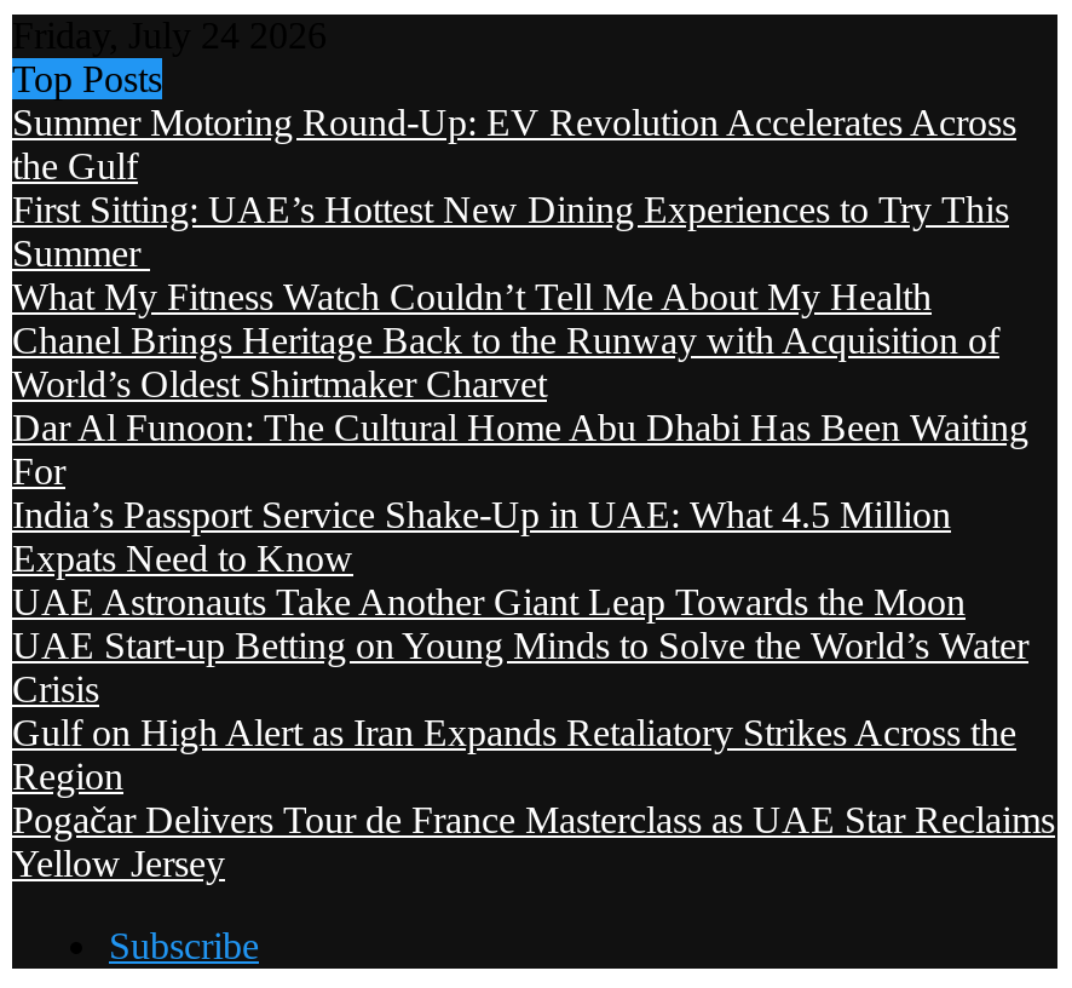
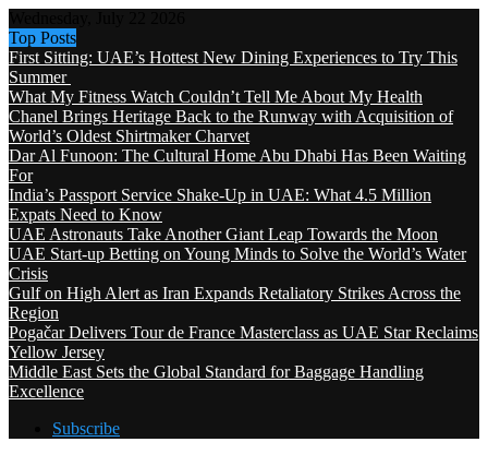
[12,15,327,56] Friday, July 24 2026 -> [9,9,185,27] Wednesday, July 22 2026
[12,102,1016,186] Summer Motoring Round-Up: EV Revolution Accelerates Across | the Gulf -> none
moved [12,189,1055,884] -> [9,48,478,361]: First Sitting: UAE’s Hottest New Dining Experiences to Try This | Summer | What My Fitness Watch Couldn’t Tell Me About My Health | ... | Pogačar Delivers Tour de France Masterclass as UAE Star Reclaims | Yellow Jersey
none -> [9,362,424,401] Middle East Sets the Global Standard for Baggage Handling | Excellence

